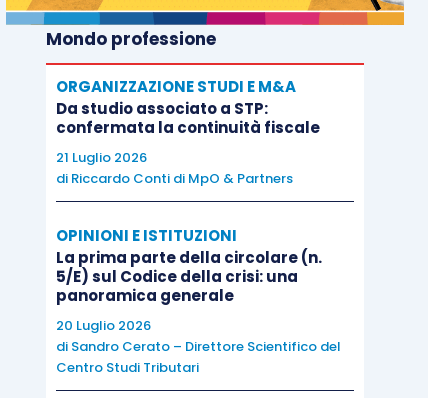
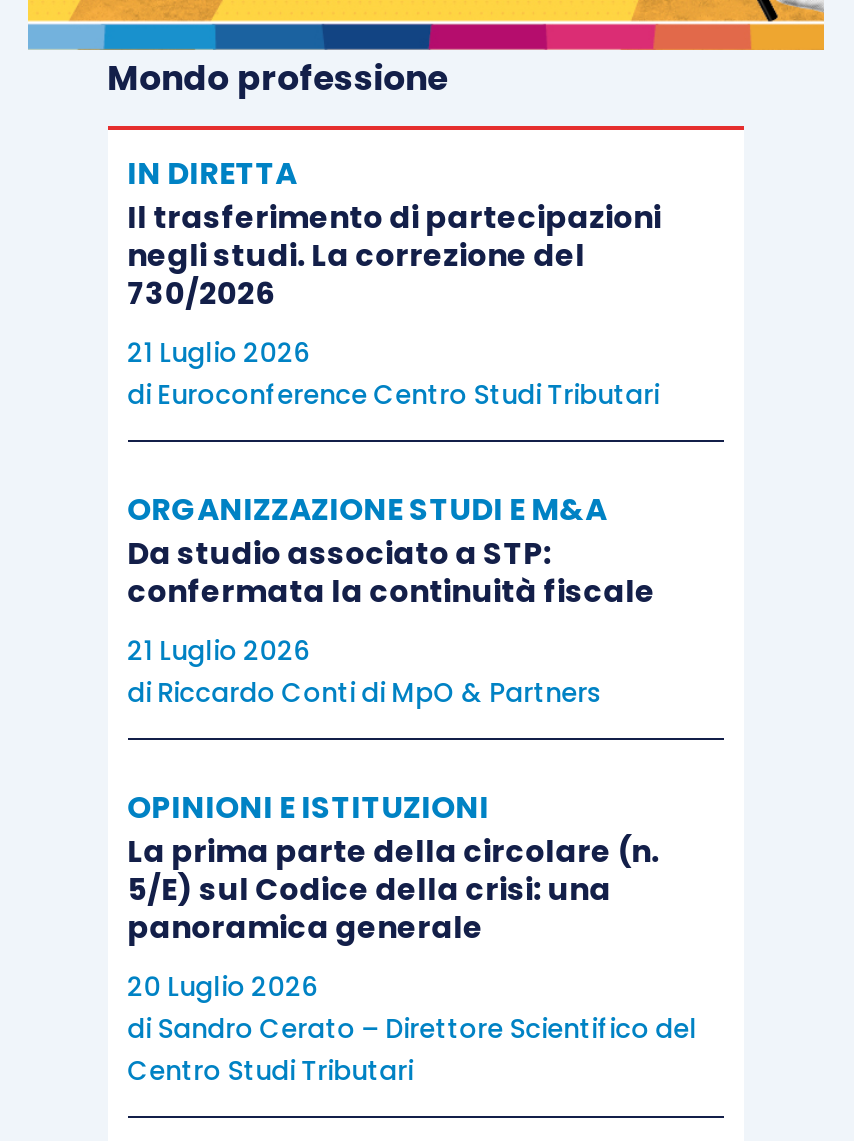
none -> [127,153,661,415] IN DIRETTA | Il trasferimento di partecipazioni | negli studi. La correzione del | 730/2026 | 21 Luglio 2026 | di Euroconference Centro Studi Tributari

